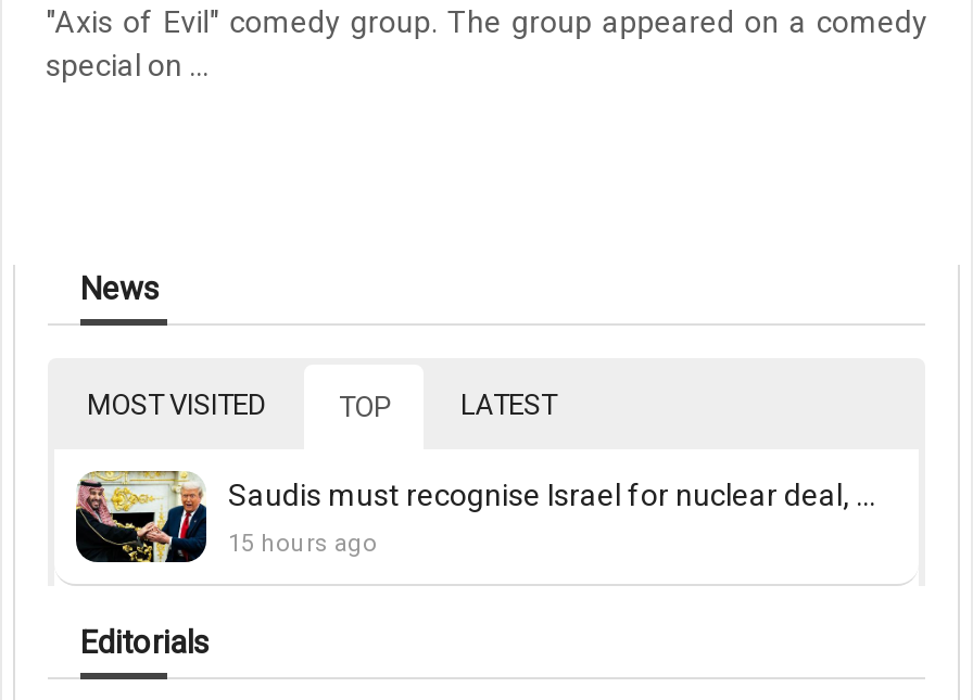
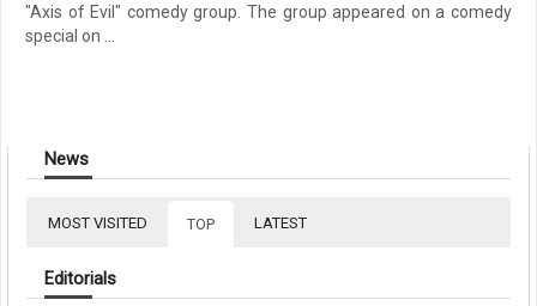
[74,469,875,564] [image] | Saudis must recognise Israel for nuclear deal, ... | 15 hours ago -> none

